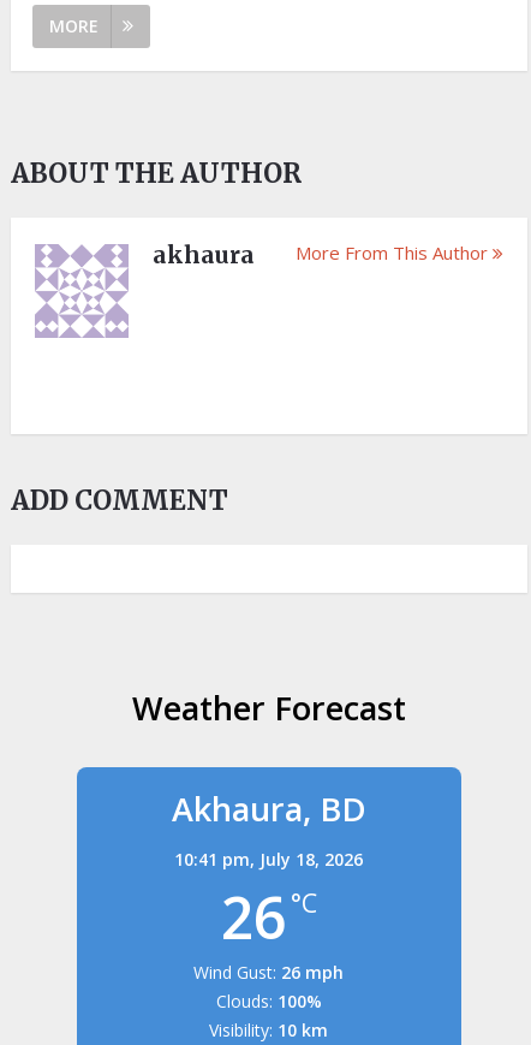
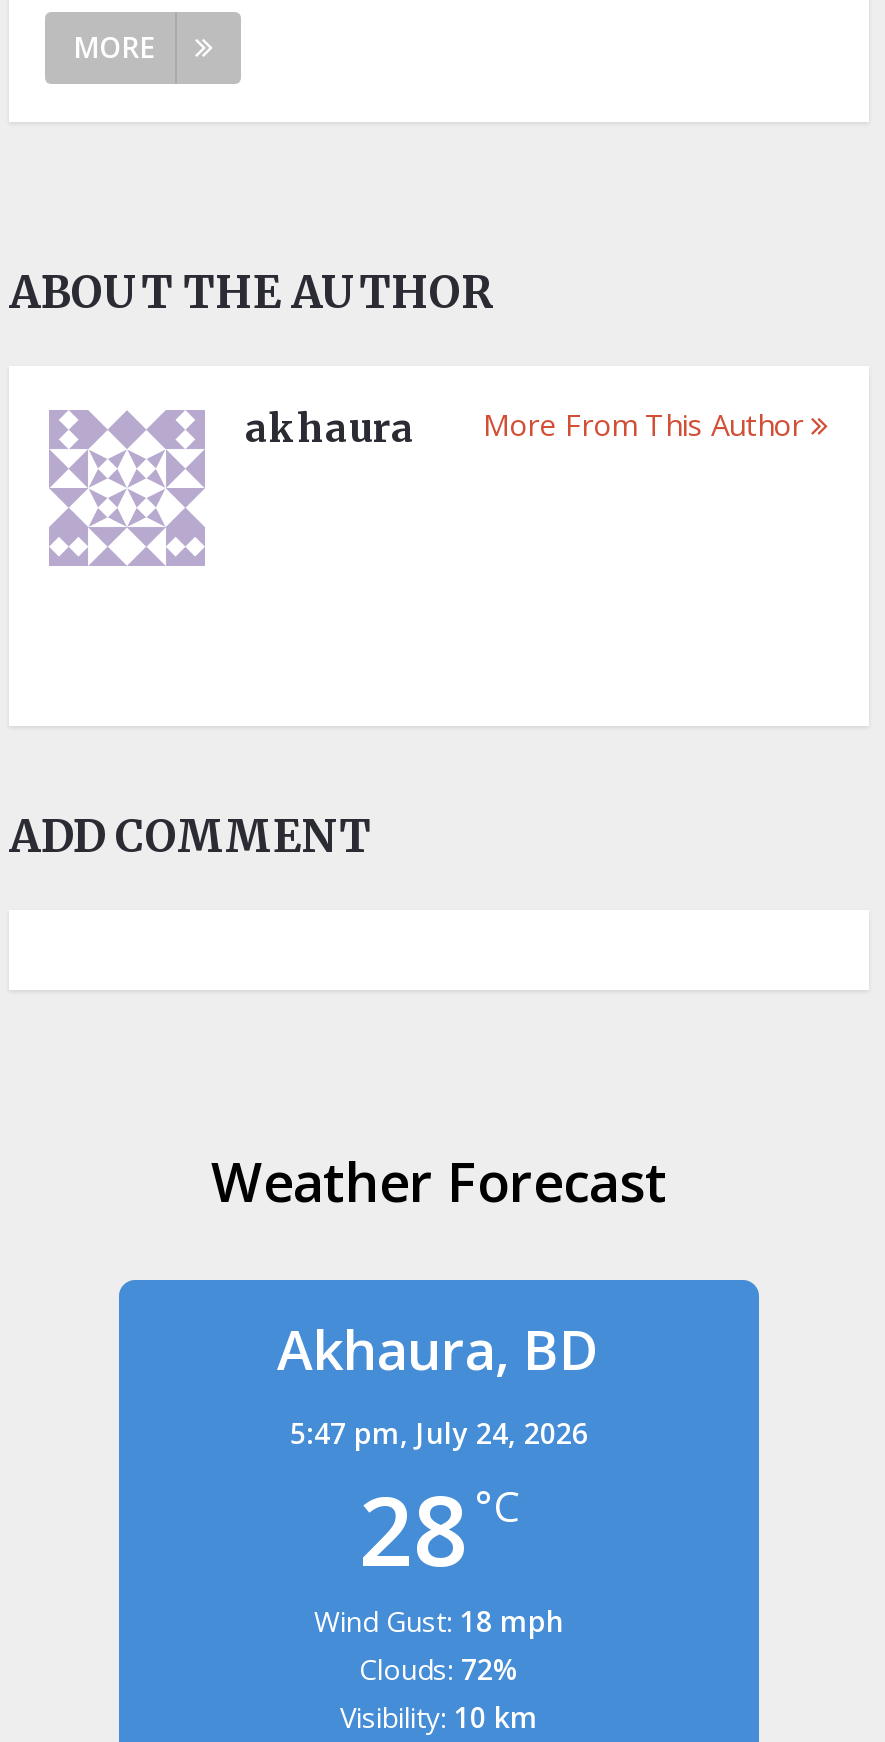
[175,848,363,871] 10:41 pm, July 18, 2026 -> [290,1415,588,1453] 5:47 pm, July 24, 2026
[221,878,317,956] 26 °C -> [359,1465,519,1595] 28 °C
[194,961,344,984] Wind Gust: 26 mph -> [314,1603,564,1641] Wind Gust: 18 mph
[216,990,322,1013] Clouds: 100% -> [359,1651,519,1689] Clouds: 72%

